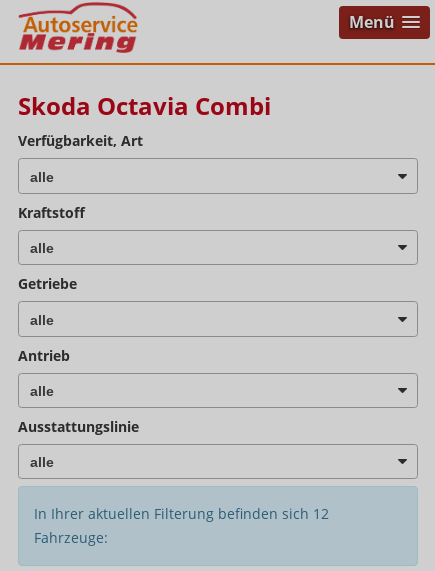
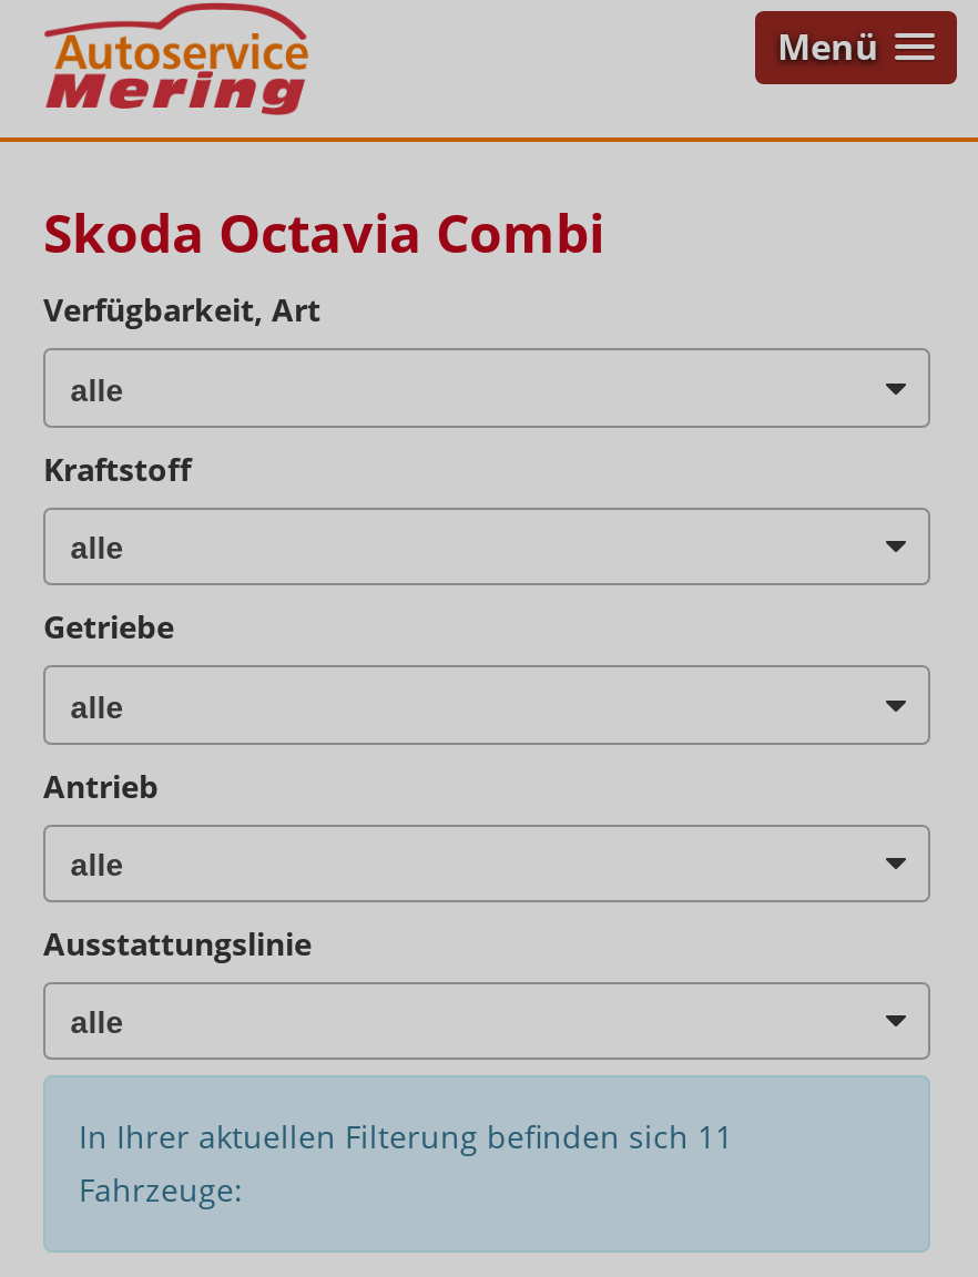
[34,504,329,523] In Ihrer aktuellen Filterung befinden sich 12 -> [79,1116,733,1158] In Ihrer aktuellen Filterung befinden sich 11

